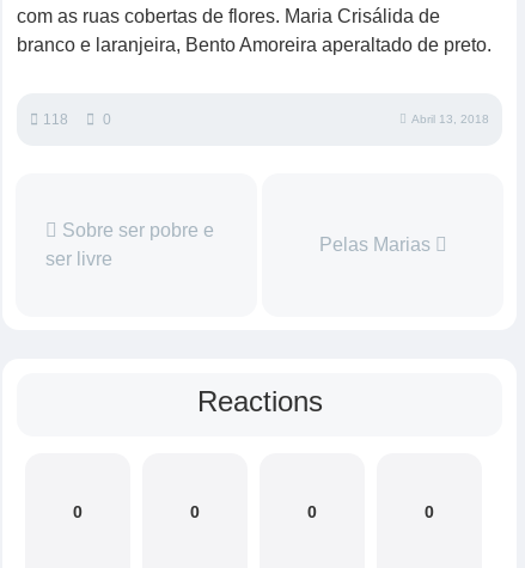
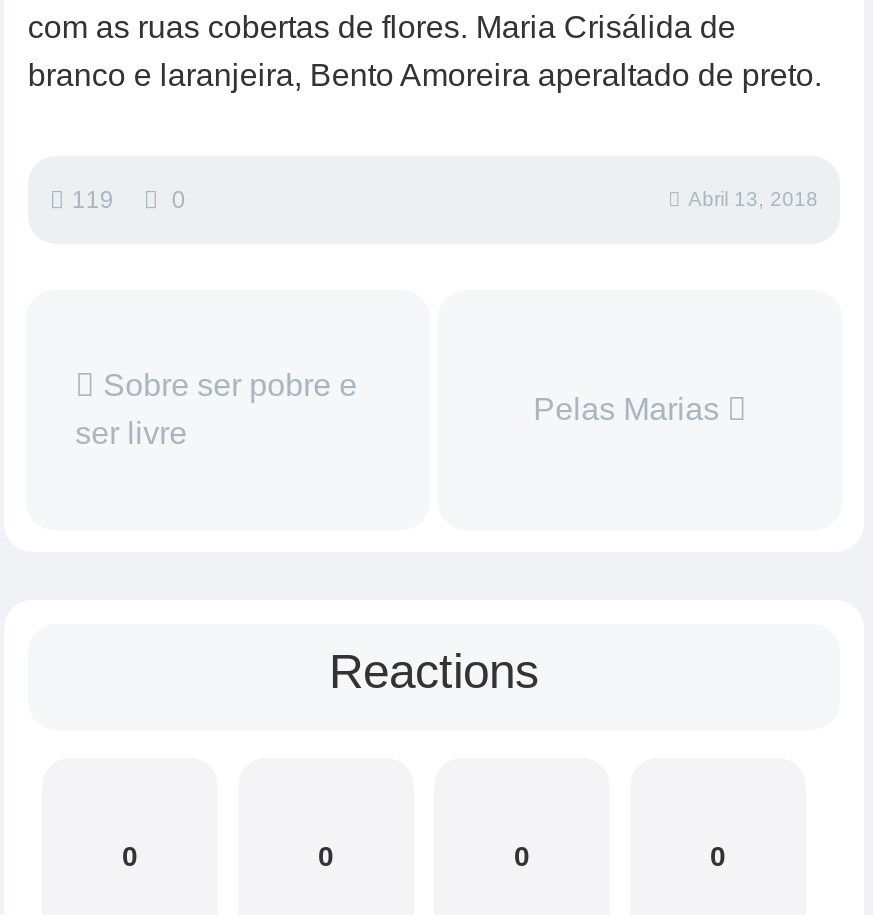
[43,111,111,128] 118 0 -> [72,186,186,214] 119 0

